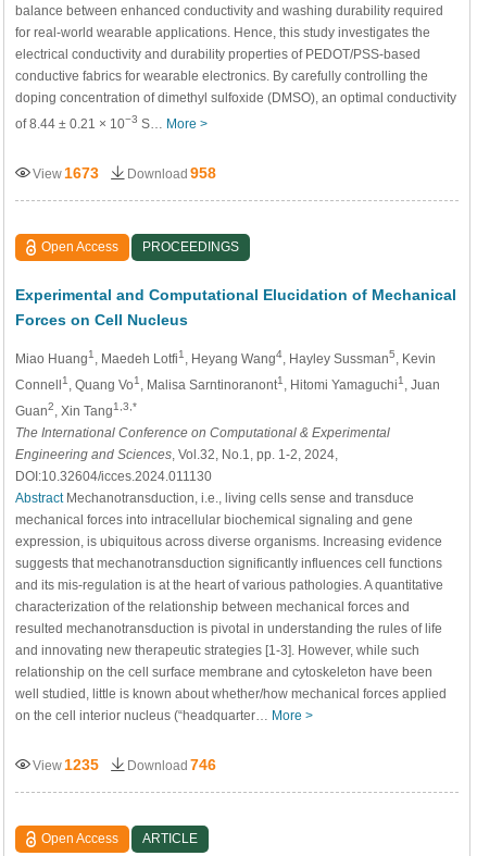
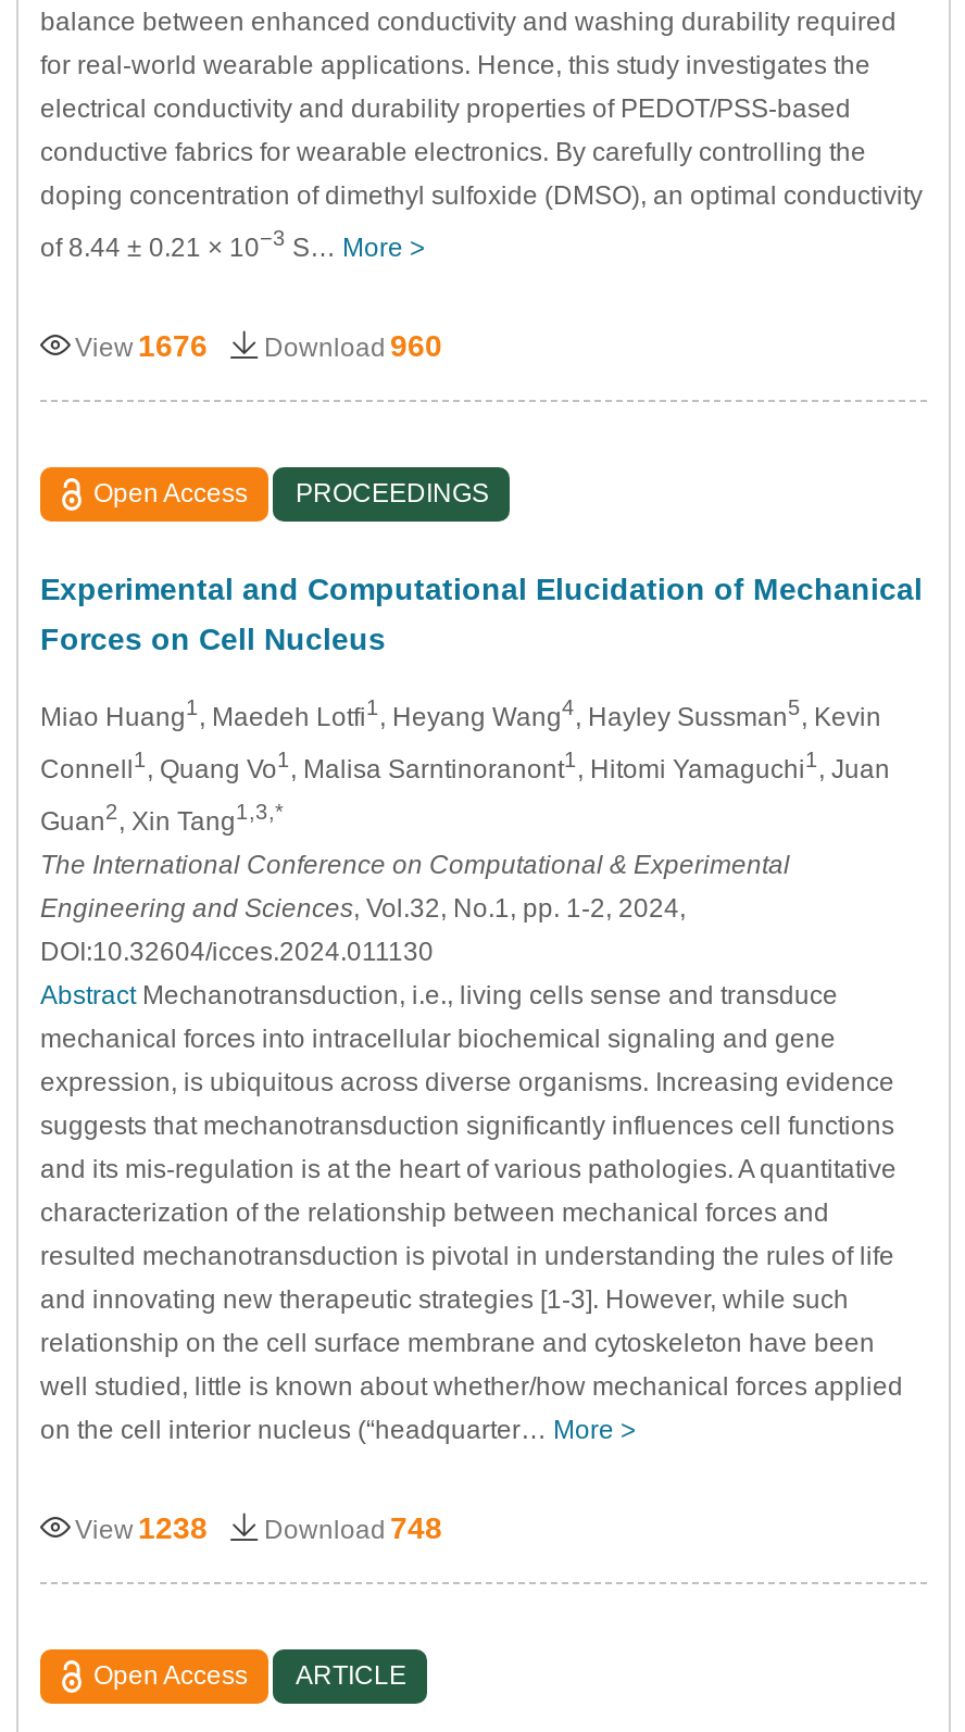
[33,164,99,181] View 1673 -> [75,327,208,362] View 1676
[127,164,216,181] Download 958 -> [264,327,442,362] Download 960
[33,756,99,773] View 1235 -> [75,1510,208,1544] View 1238
[127,756,216,773] Download 746 -> [264,1510,442,1544] Download 748

